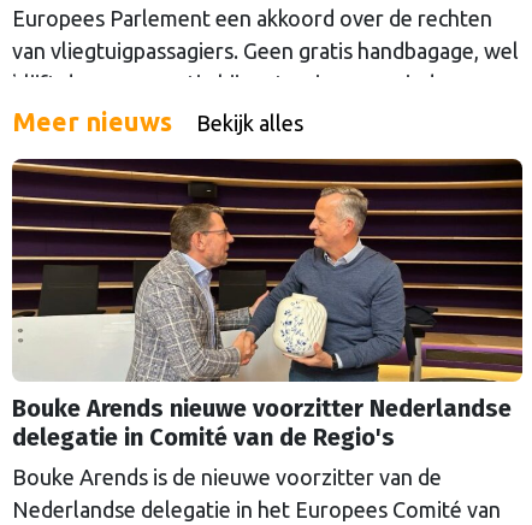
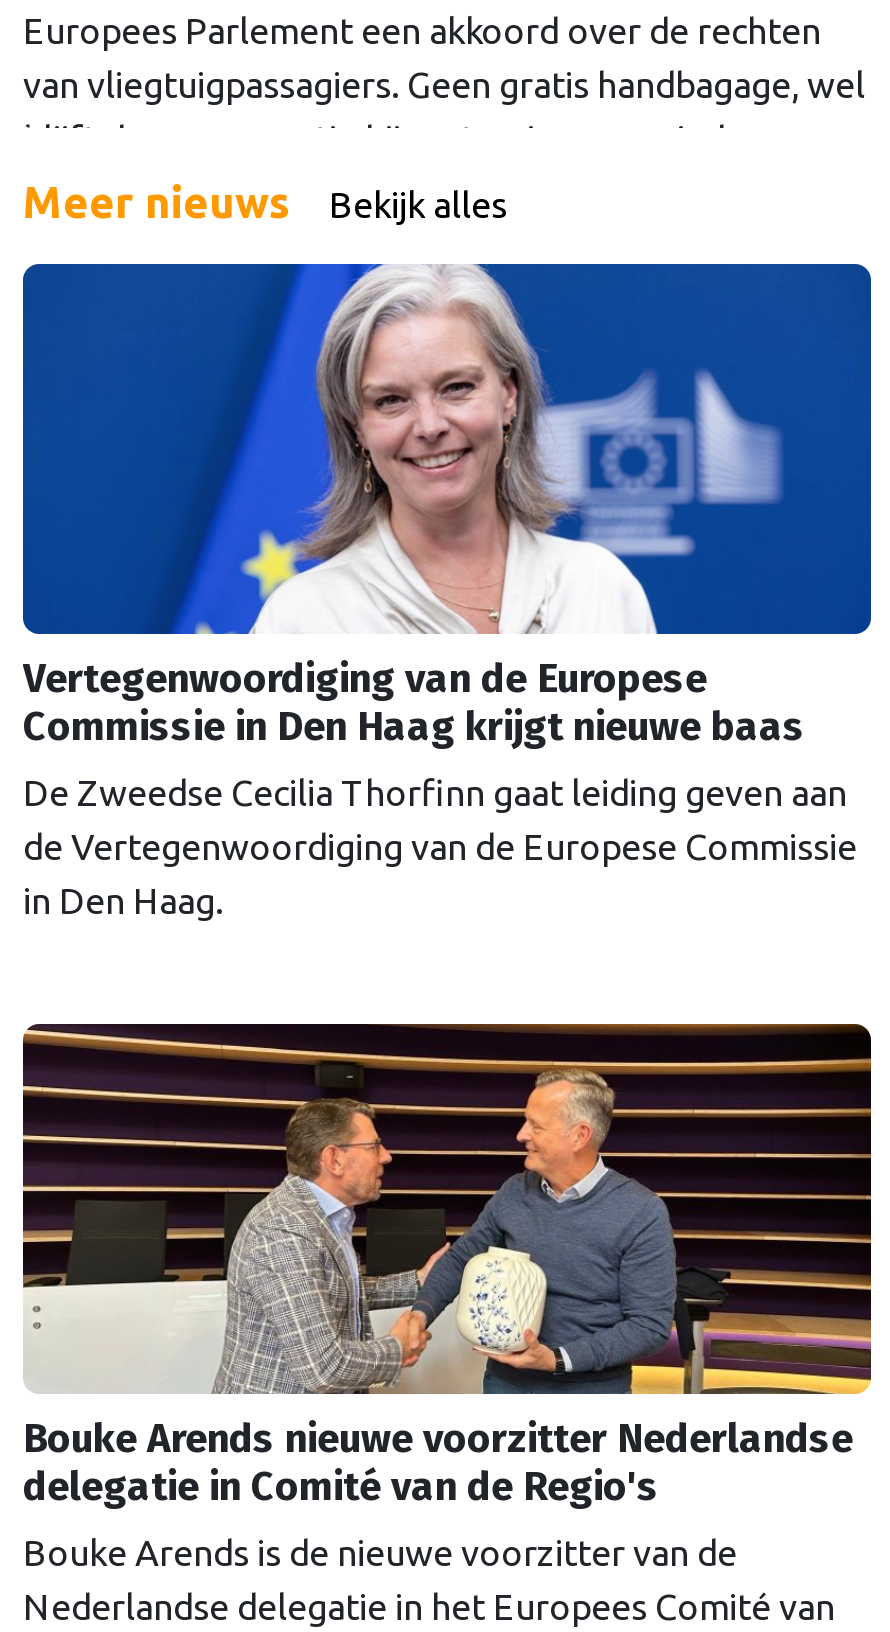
none -> [21,262,873,920] [image] | Vertegenwoordiging van de Europese | Commissie in Den Haag krijgt nieuwe baas | De Zweedse Cecilia Thorfinn gaat leiding geven aan | de Vertegenwoordiging van de Europese Commissie | in Den Haag.

